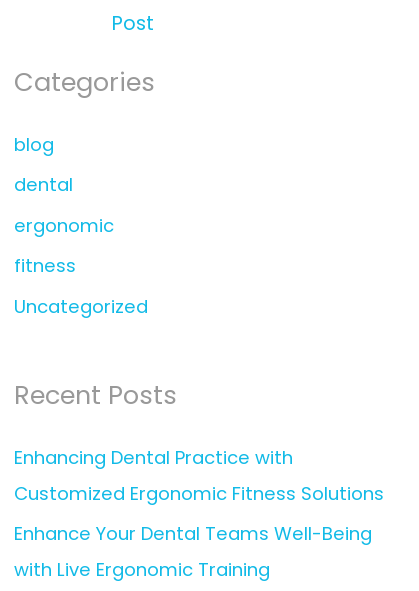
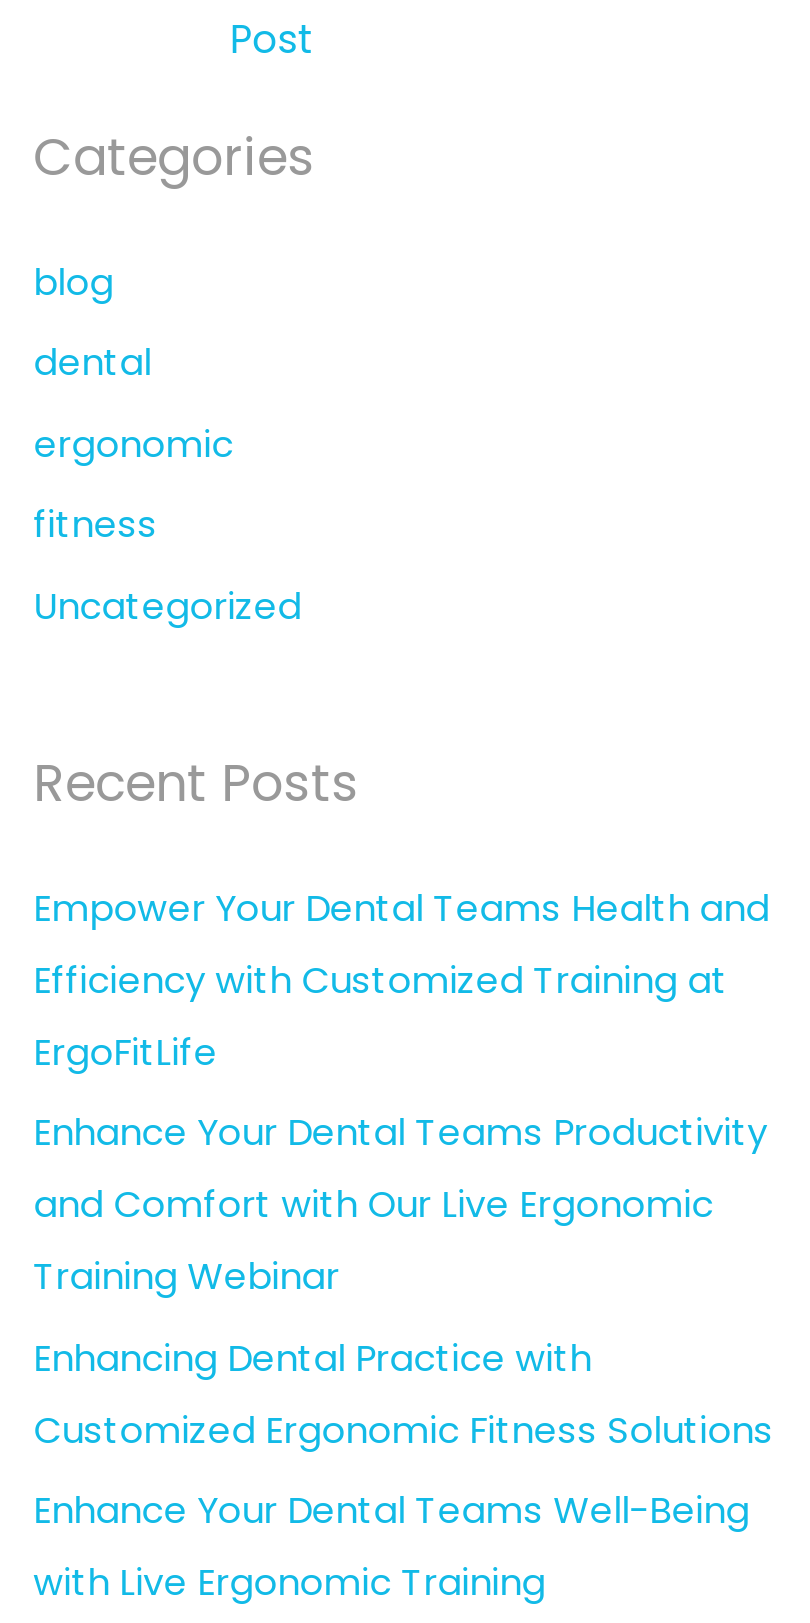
none -> [33,882,769,1301] Empower Your Dental Teams Health and | Efficiency with Customized Training at | ErgoFitLife | Enhance Your Dental Teams Productivity | and Comfort with Our Live Ergonomic | Training Webinar

